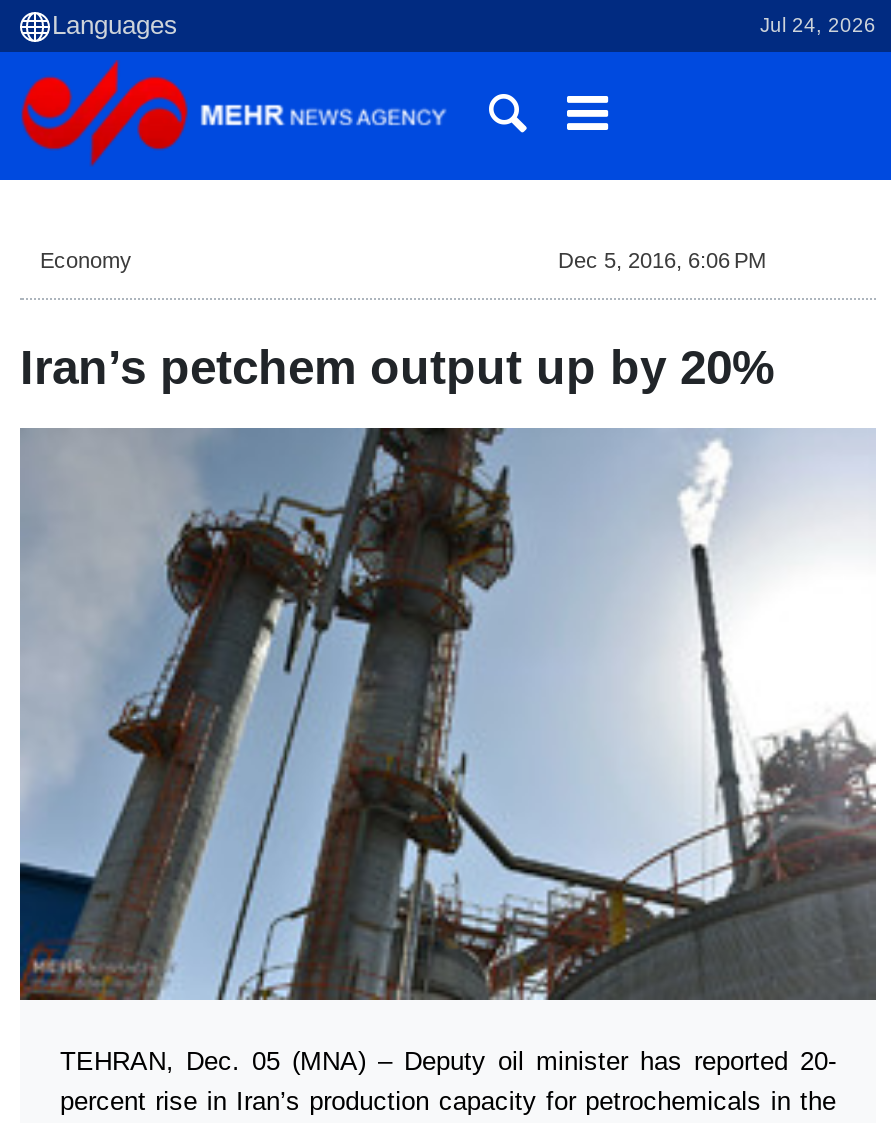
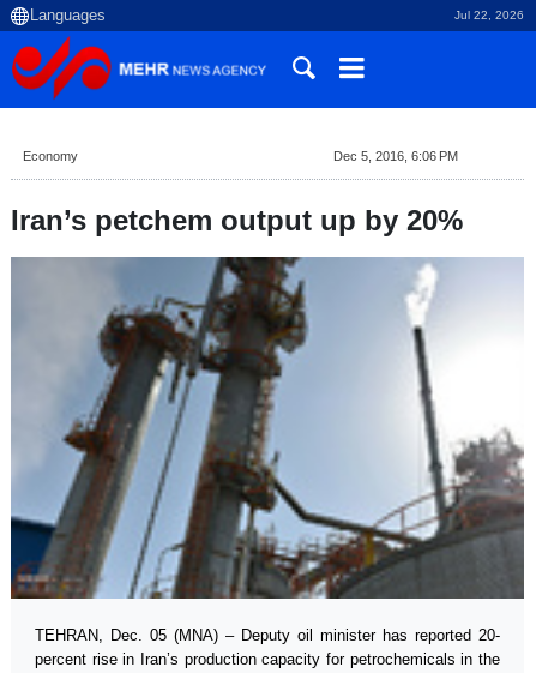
[760,14,876,36] Jul 24, 2026 -> [454,8,524,22] Jul 22, 2026

